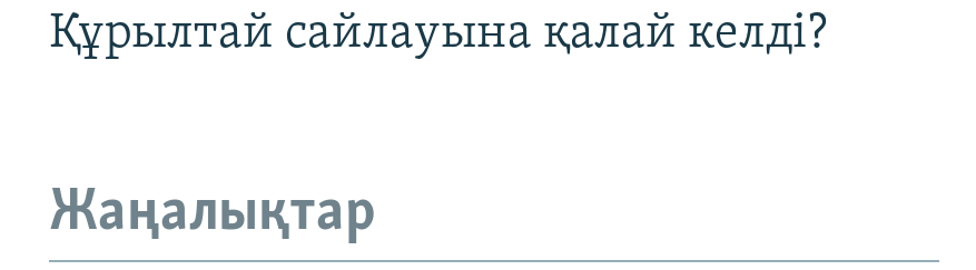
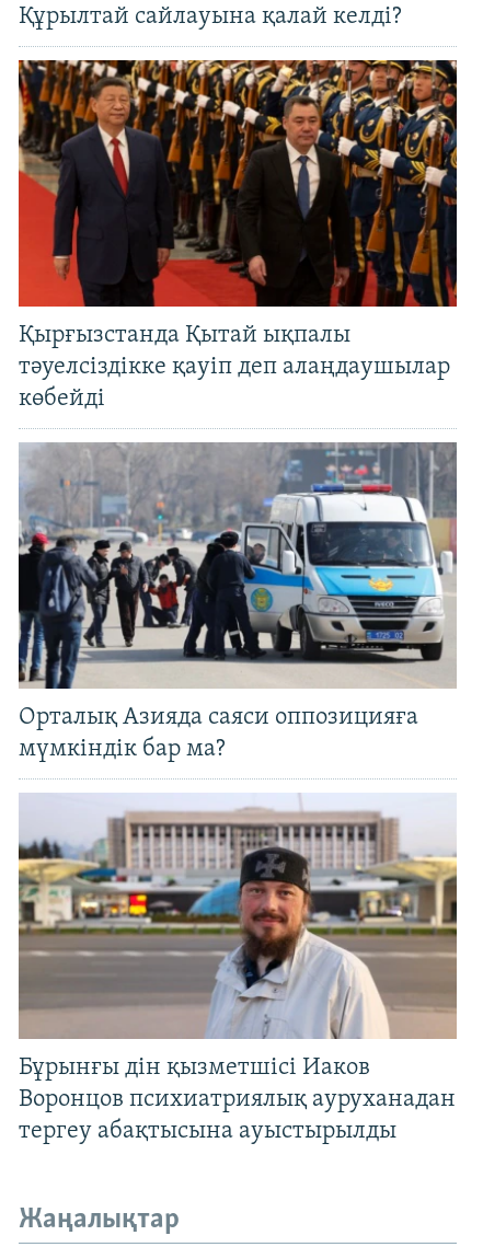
none -> [18,59,458,412] [image] | Қырғызстанда Қытай ықпалы | тәуелсіздікке қауіп деп алаңдаушылар | көбейді
none -> [18,441,458,762] [image] | Орталық Азияда саяси оппозицияға | мүмкіндік бар ма?
none -> [18,794,458,1144] [image] | Бұрынғы дін қызметшісі Иаков | Воронцов психиатриялық ауруханадан | тергеу абақтысына ауыстырылды

